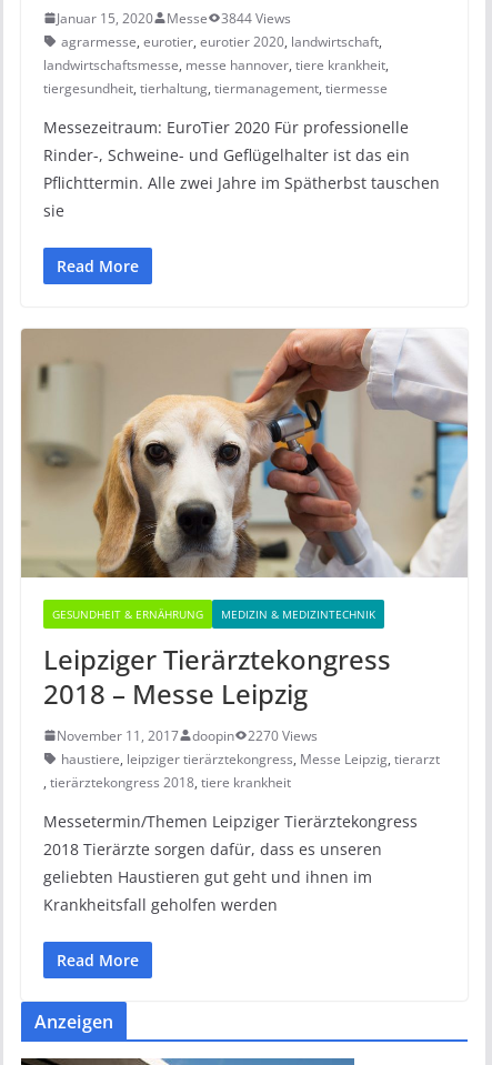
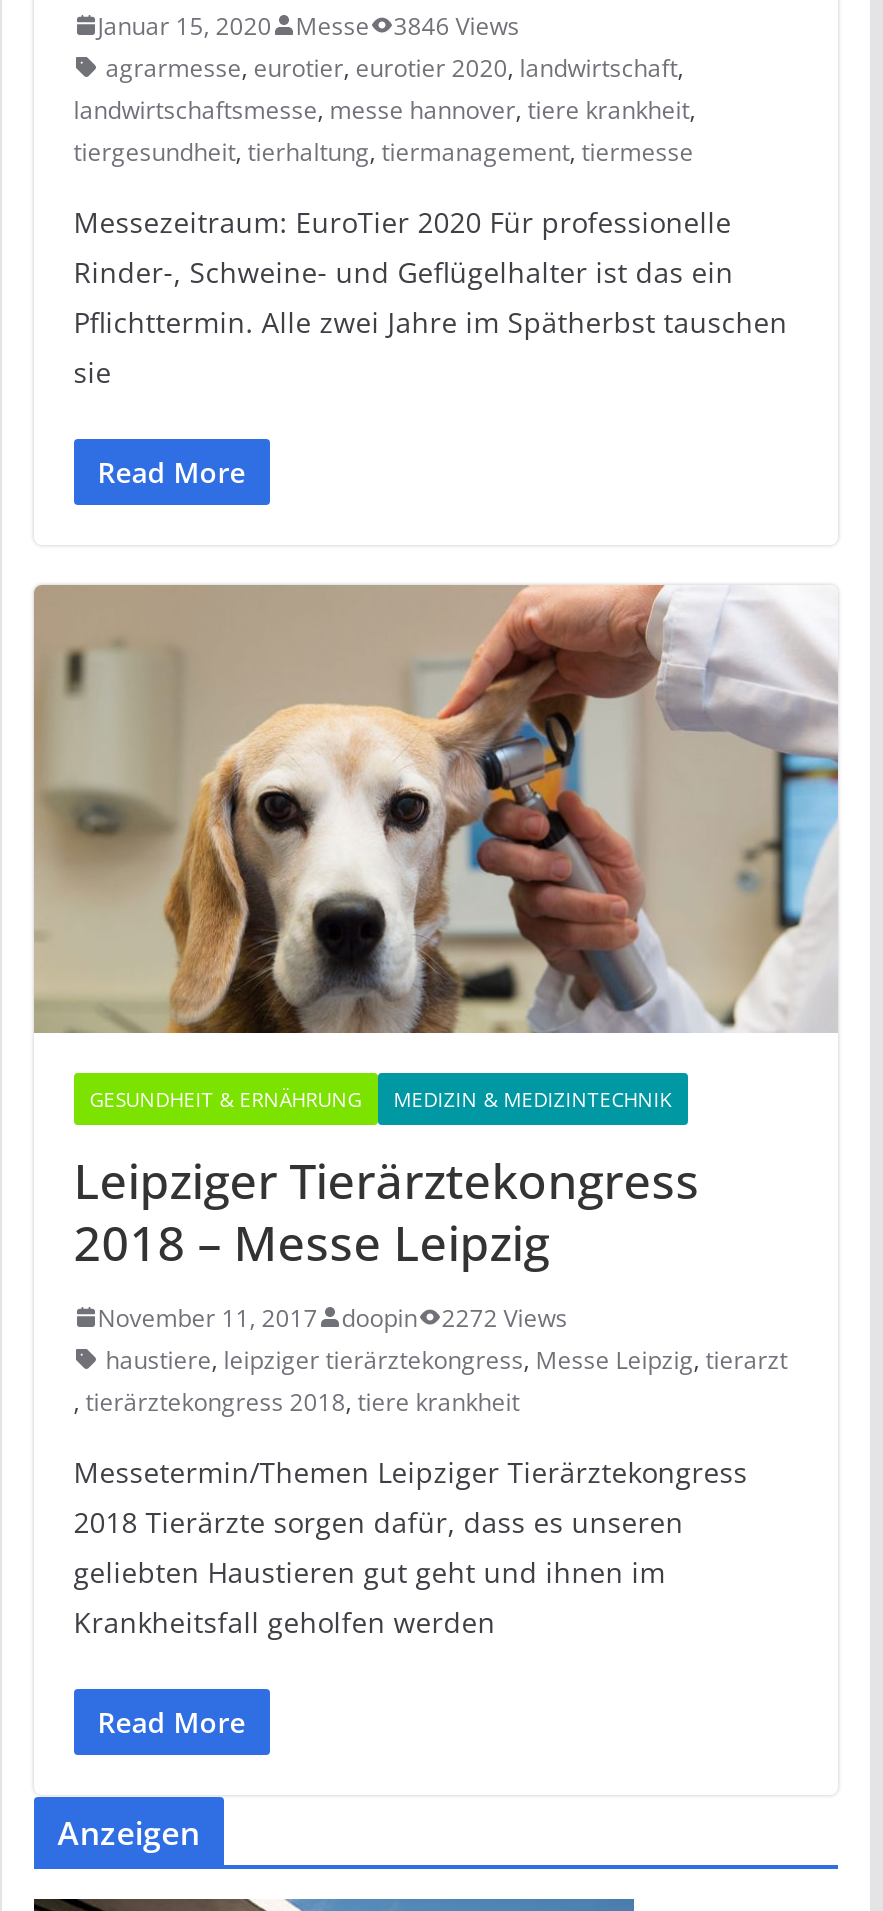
[56,9,291,28] Januar 15, 2020 Messe 3844 Views -> [97,9,519,43] Januar 15, 2020 Messe 3846 Views
[56,726,317,745] November 11, 2017 doopin 2270 Views -> [97,1301,567,1335] November 11, 2017 doopin 2272 Views

